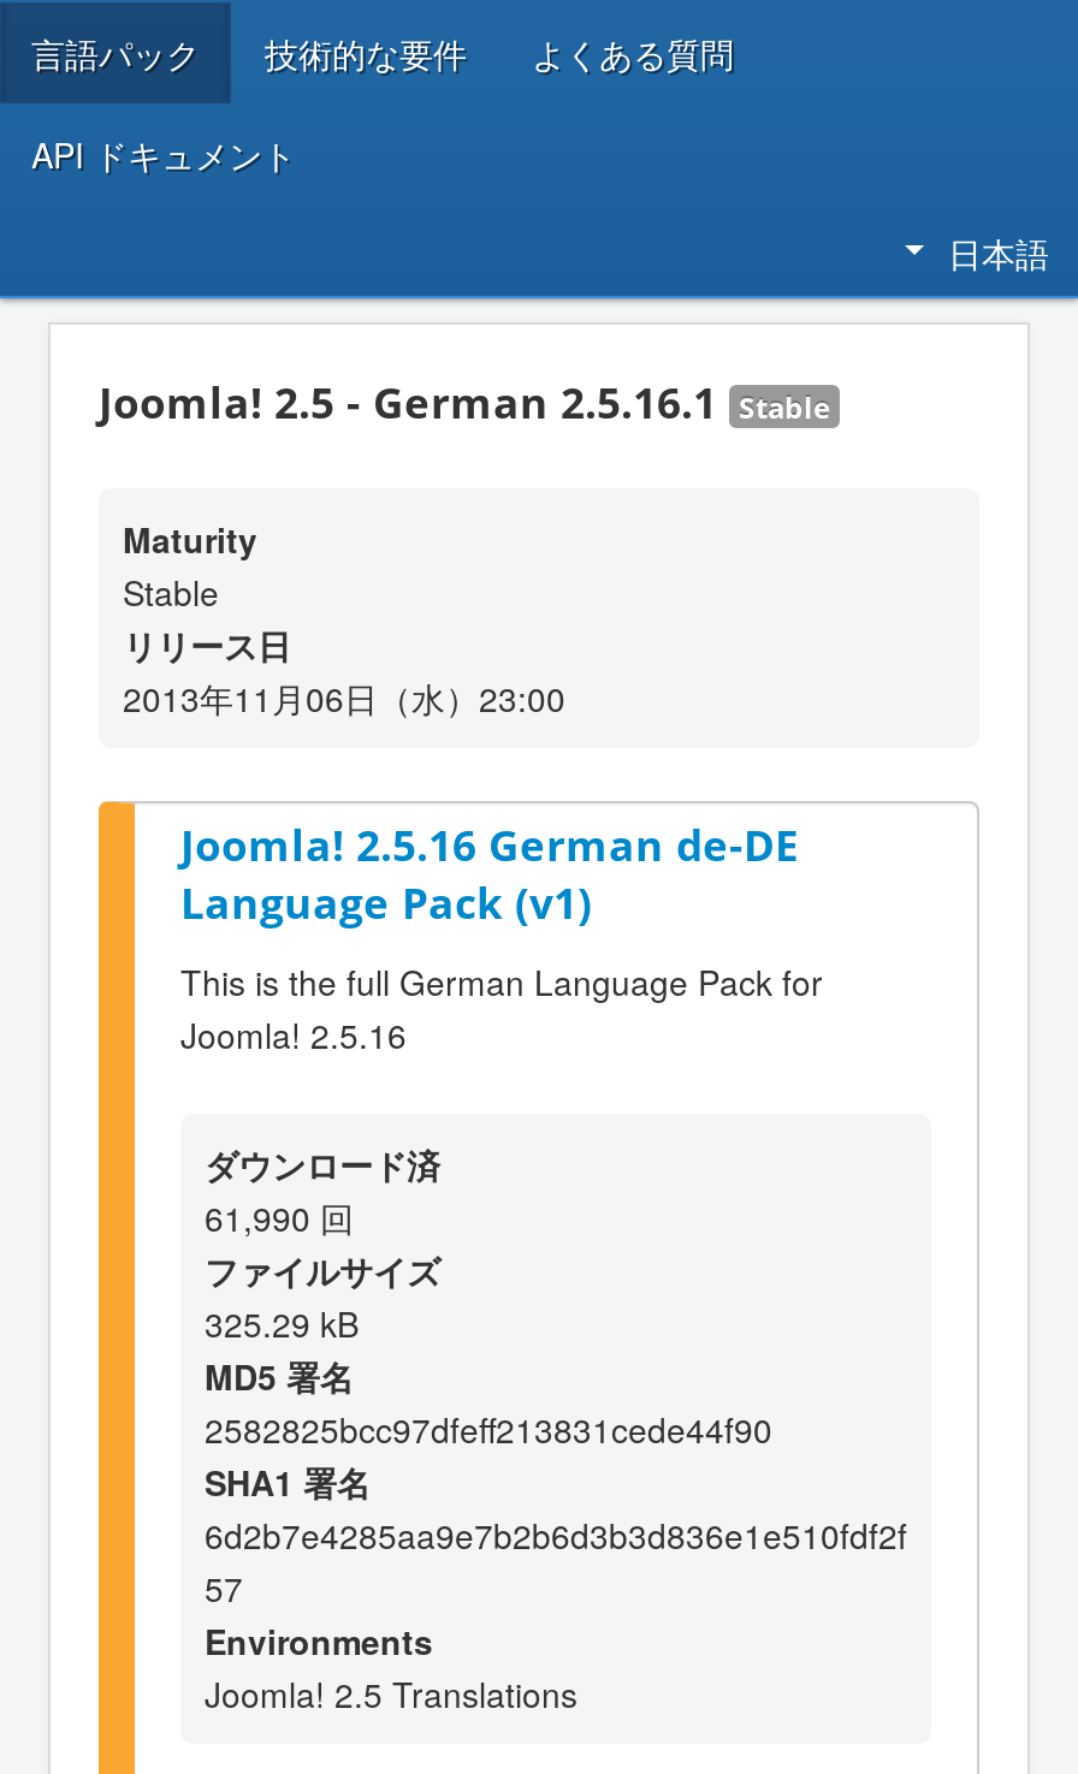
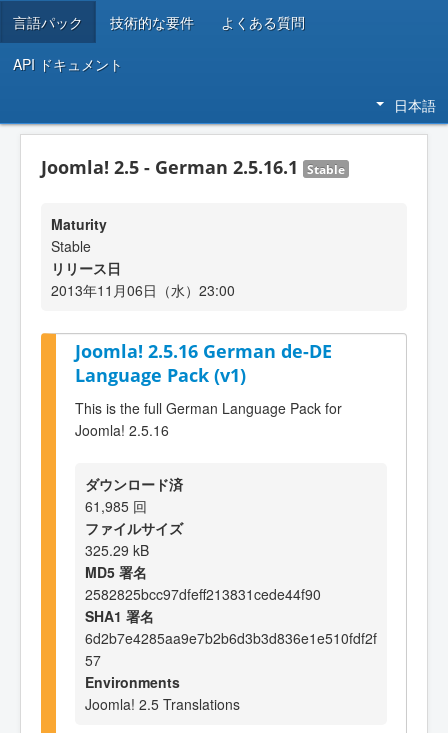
[205,1193,354,1241] 61,990 回 -> [85,496,147,516] 61,985 回

